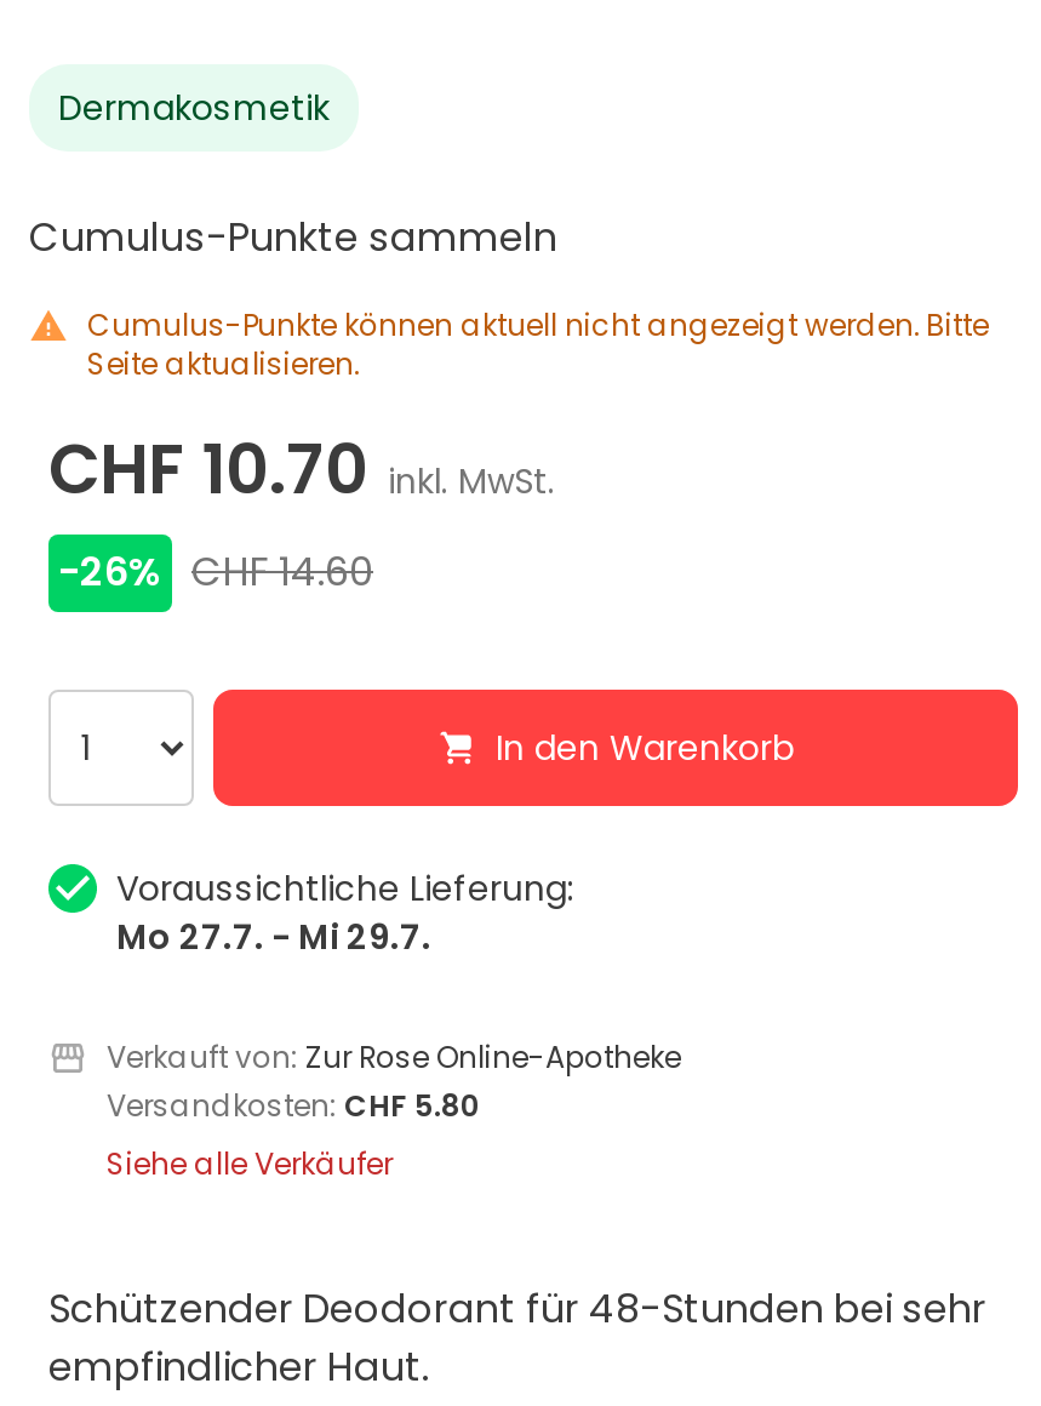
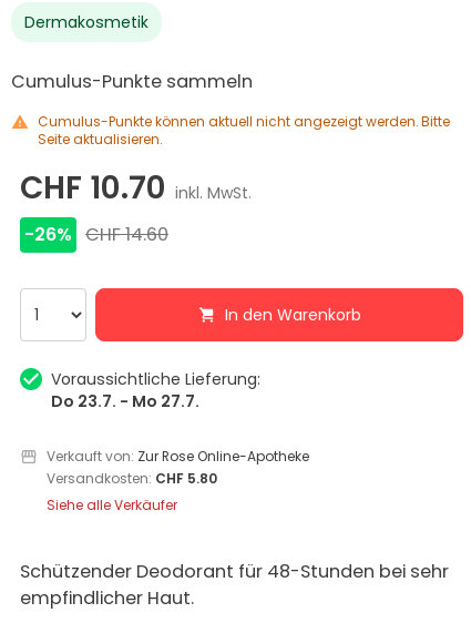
[116,913,431,961] Mo 27.7. - Mi 29.7. -> [51,390,199,412] Do 23.7. - Mo 27.7.

